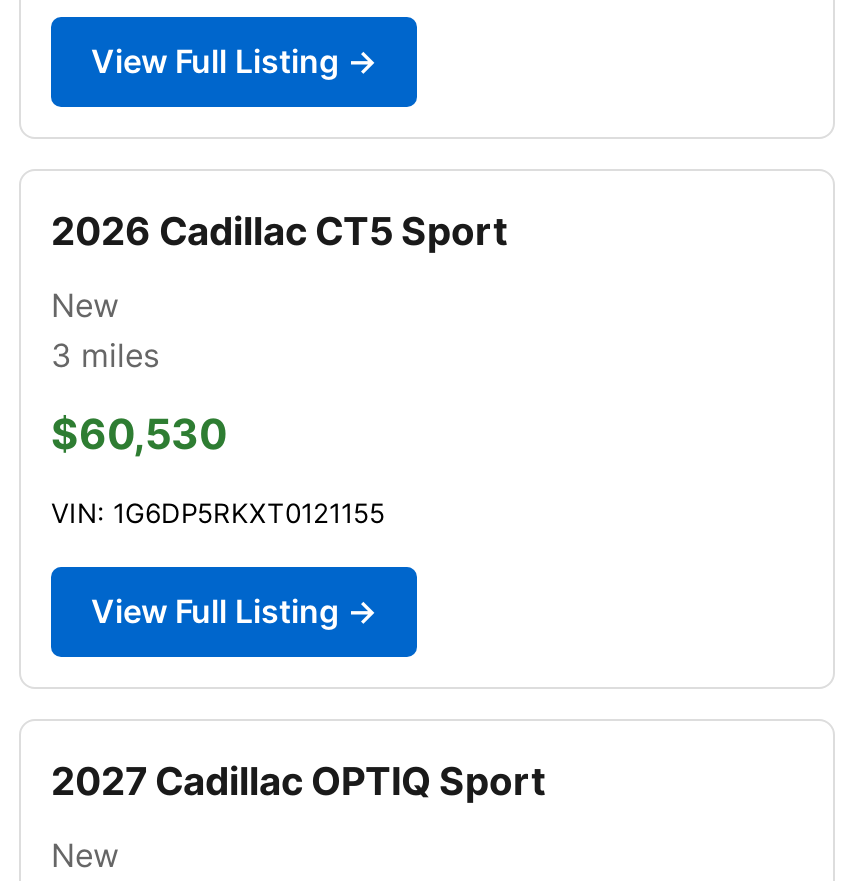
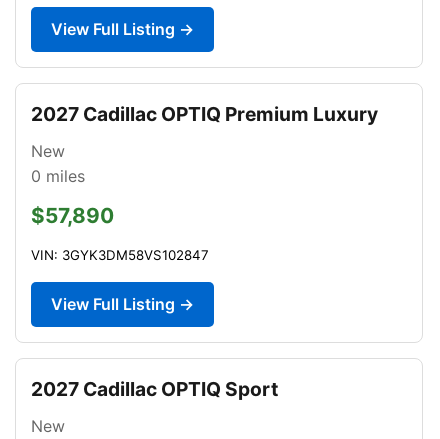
[51,207,507,255] 2026 Cadillac CT5 Sport -> [31,102,378,126] 2027 Cadillac OPTIQ Premium Luxury
[51,335,159,375] 3 miles -> [31,166,85,186] 0 miles
[51,409,227,459] $60,530 -> [31,203,114,228] $57,890
[51,497,385,529] VIN: 1G6DP5RKXT0121155 -> [31,247,209,263] VIN: 3GYK3DM58VS102847

